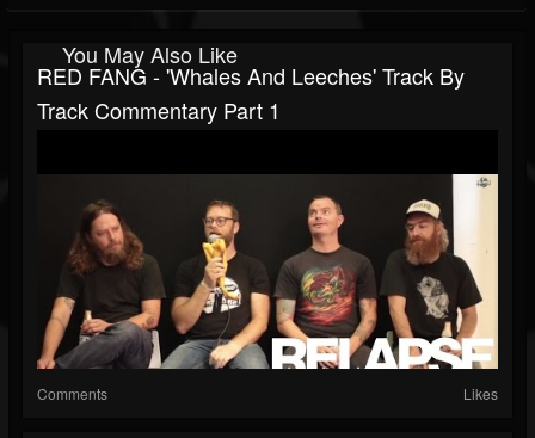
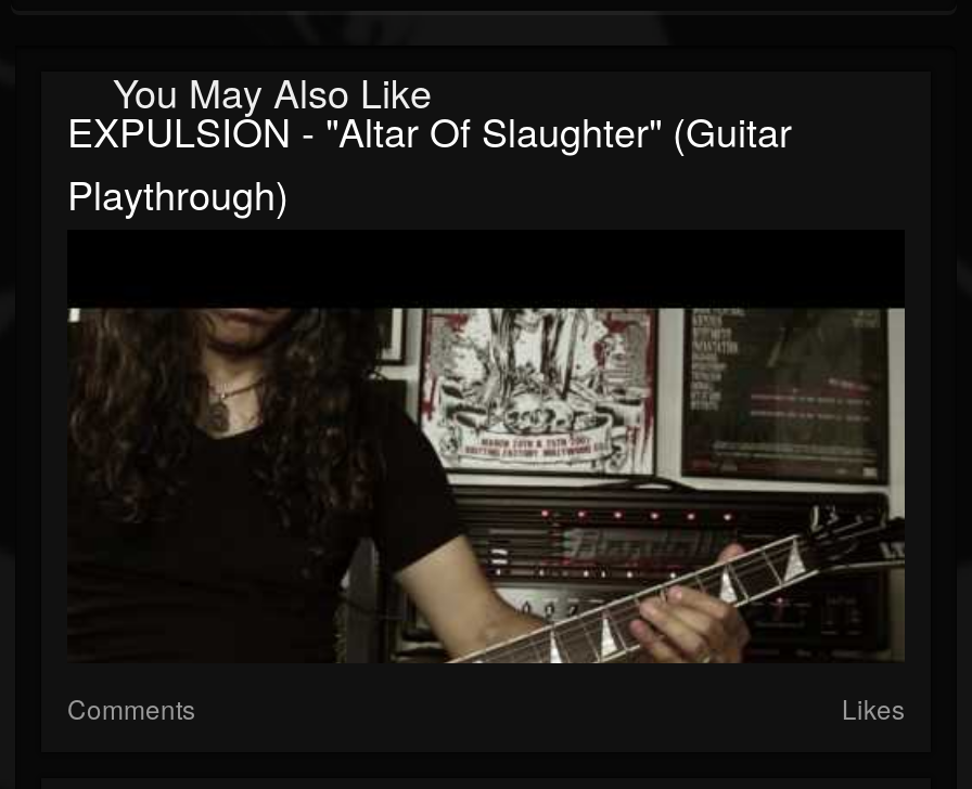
[37,60,465,125] RED FANG - 'Whales And Leeches' Track By | Track Commentary Part 1 -> [67,102,792,221] EXPULSION - "Altar Of Slaughter" (Guitar | Playthrough)
[36,173,499,370] [image] -> [67,306,907,663] [image]

